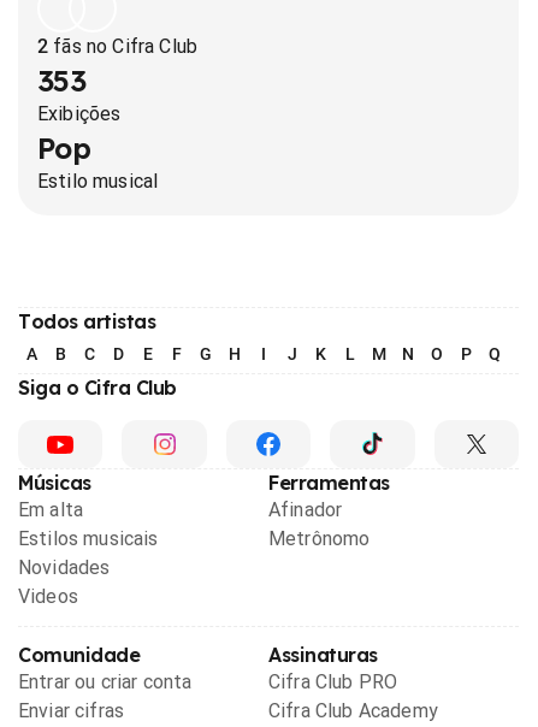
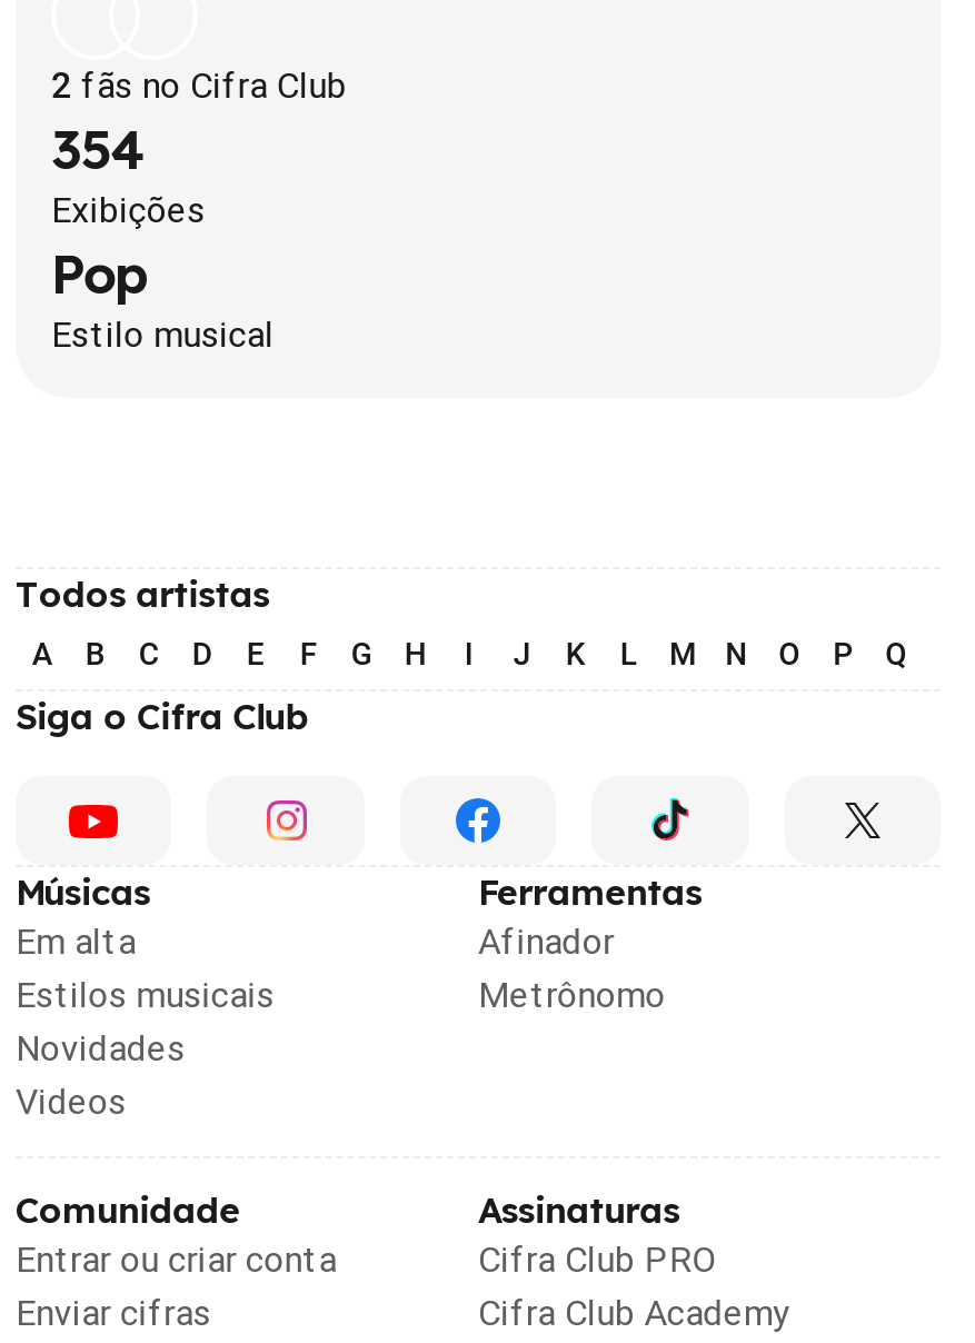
[37,63,85,99] 353 -> [51,116,142,182] 354

